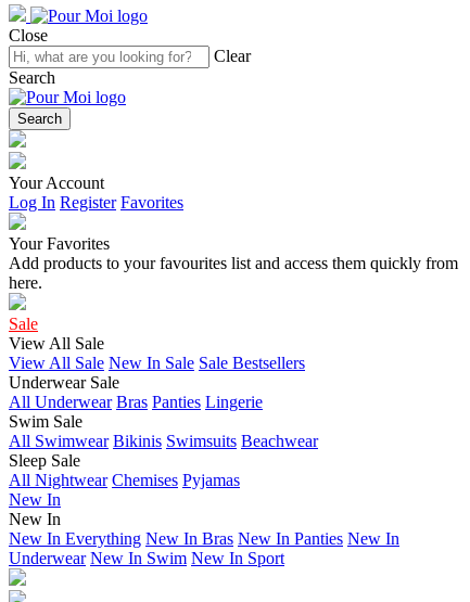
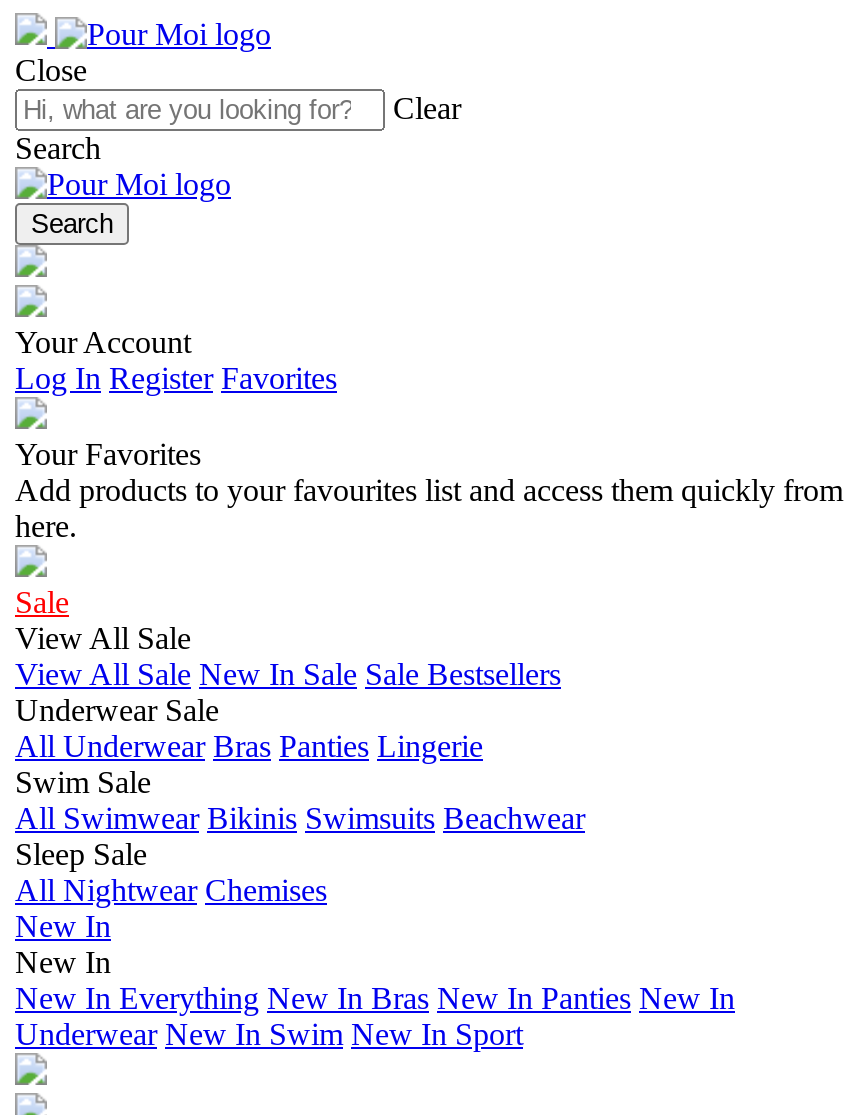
[9,471,240,489] All Nightwear Chemises Pyjamas -> [15,873,327,907] All Nightwear Chemises

